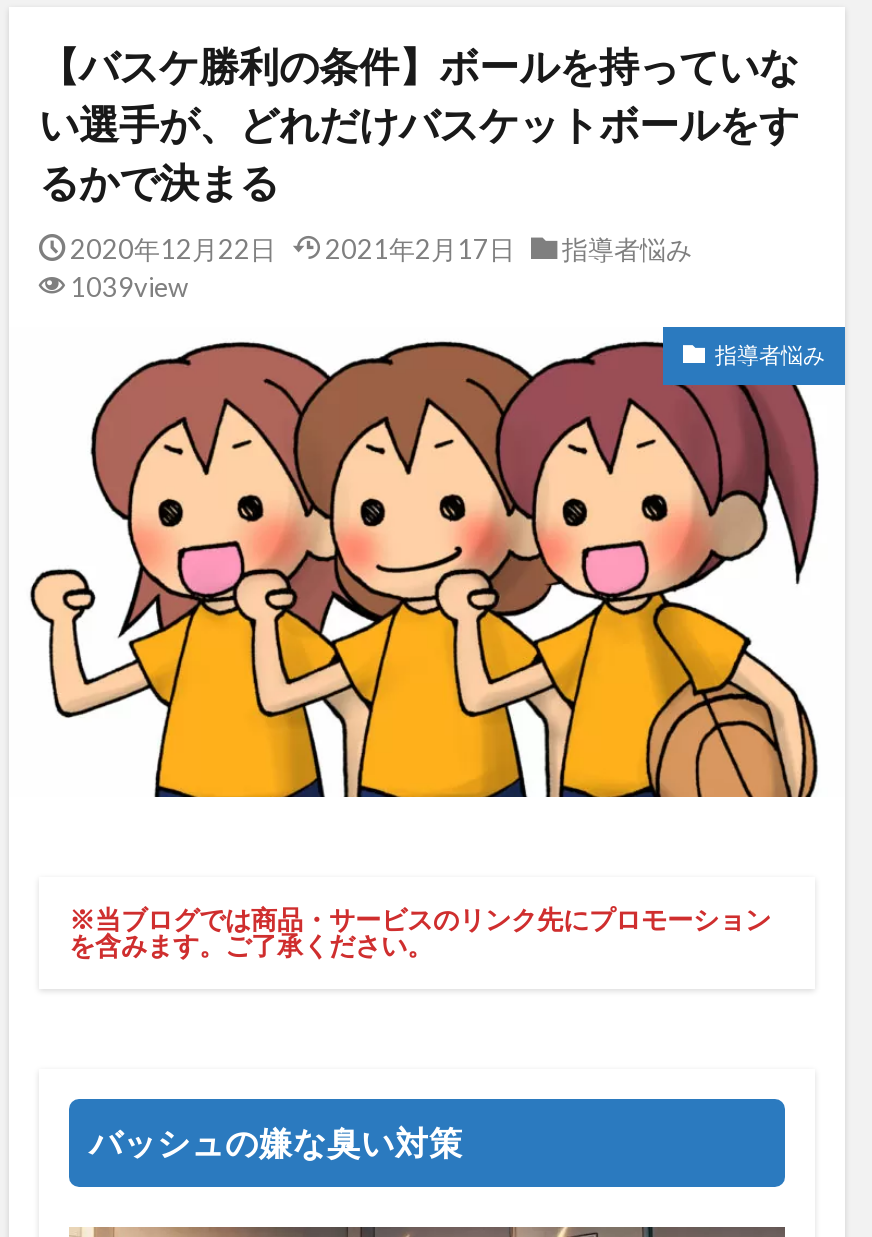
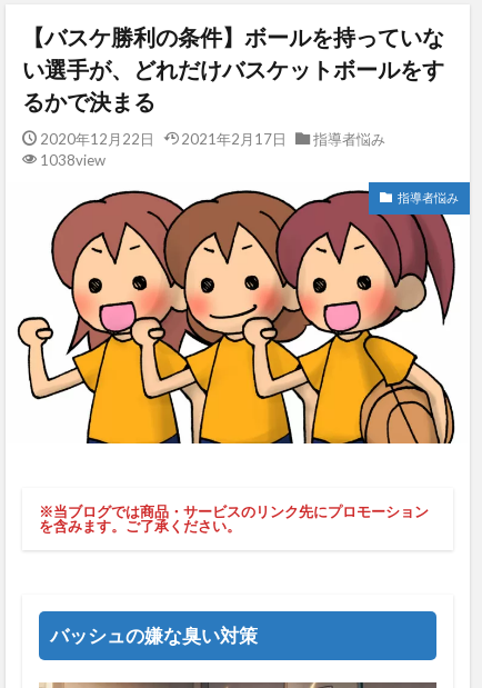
[70,270,188,302] 1039view -> [39,151,105,168] 1038view

